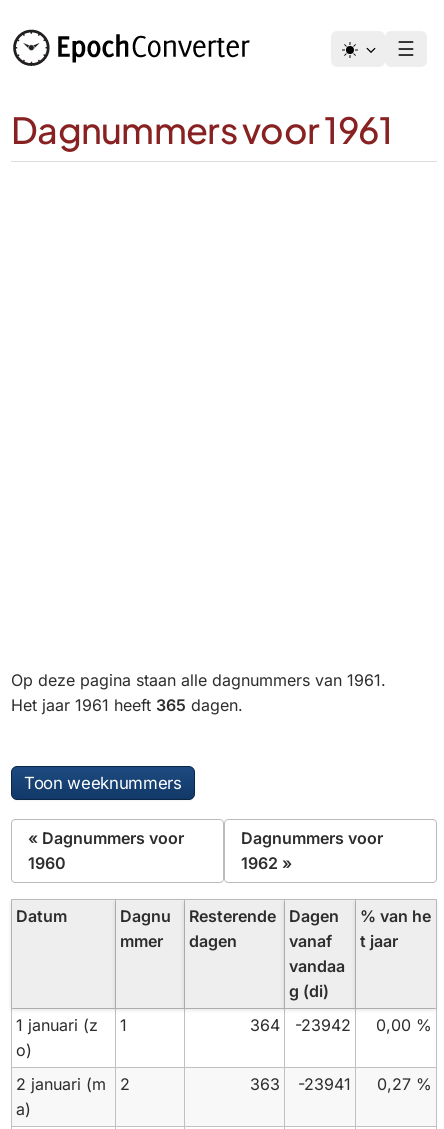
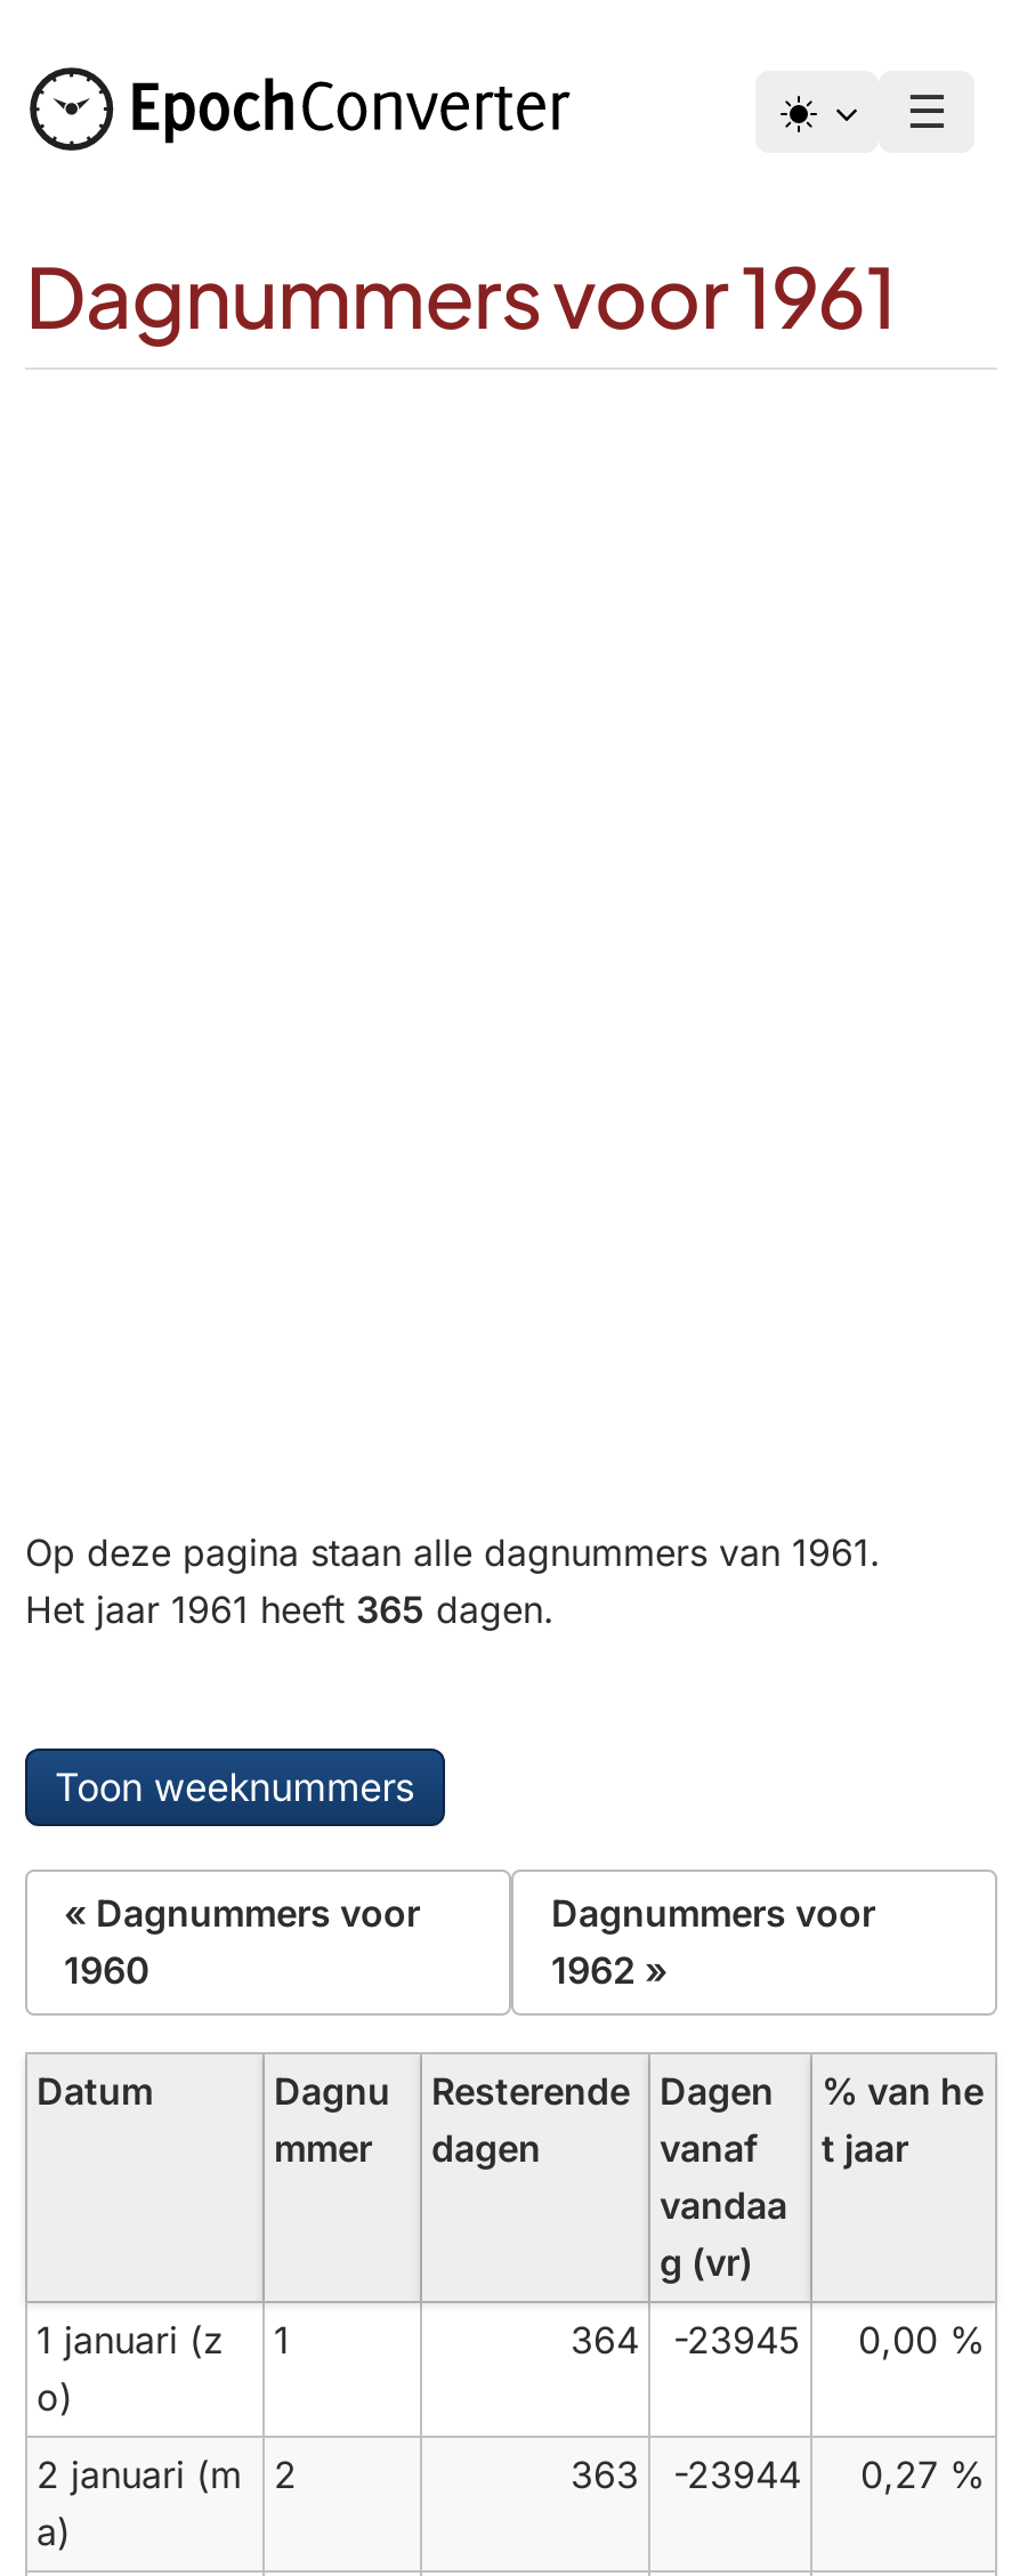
[289,981,329,1001] g (di) -> [660,2239,753,2285] g (vr)
[250,1015,432,1035] 364 -23942 0,00 % -> [571,2317,986,2363] 364 -23945 0,00 %
[250,1074,432,1094] 363 -23941 0,27 % -> [571,2452,986,2497] 363 -23944 0,27 %

